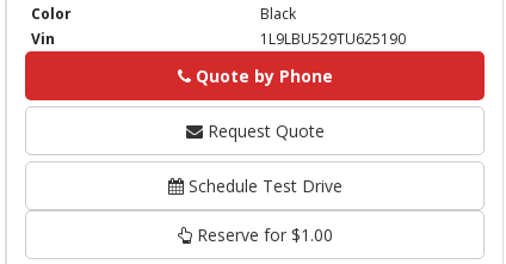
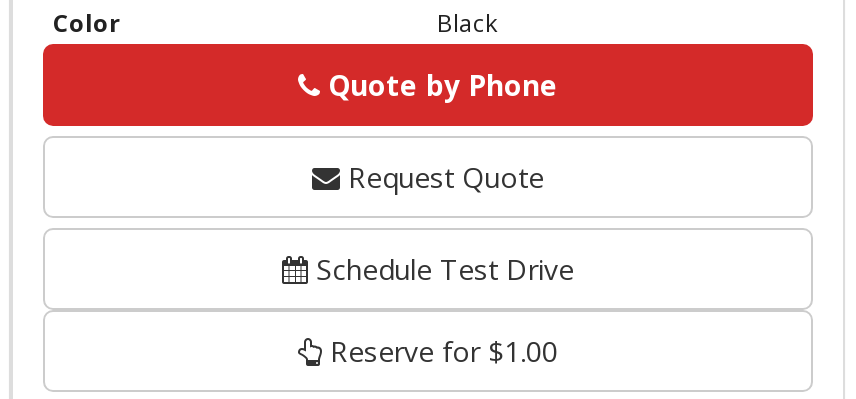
[31,28,406,49] Vin | 1L9LBU529TU625190 -> none

